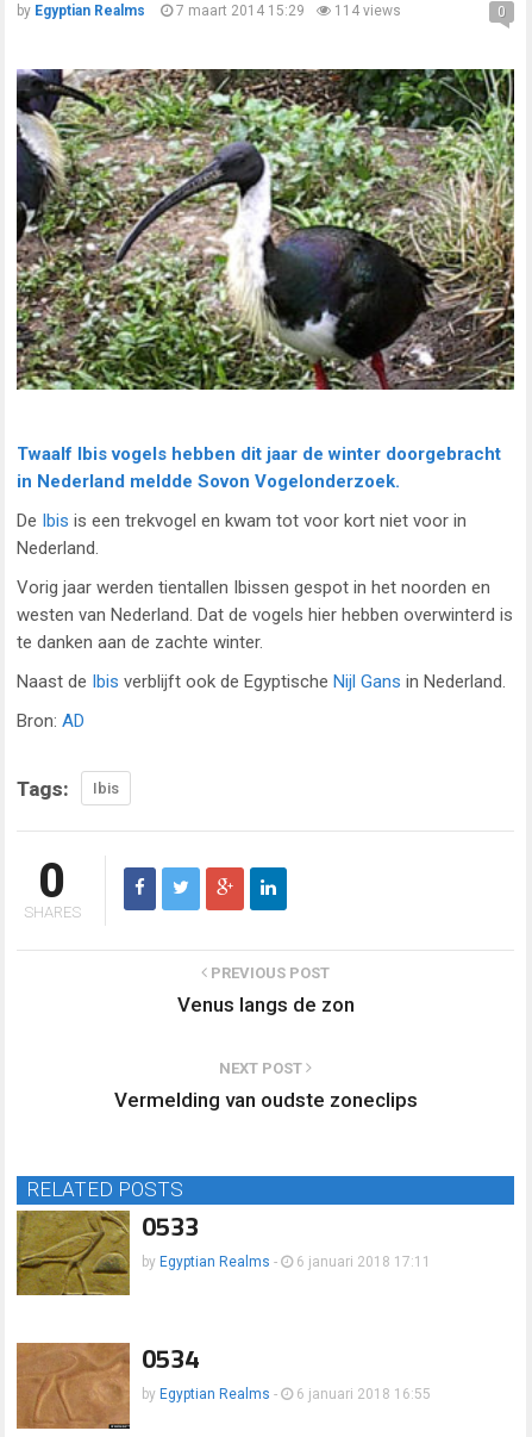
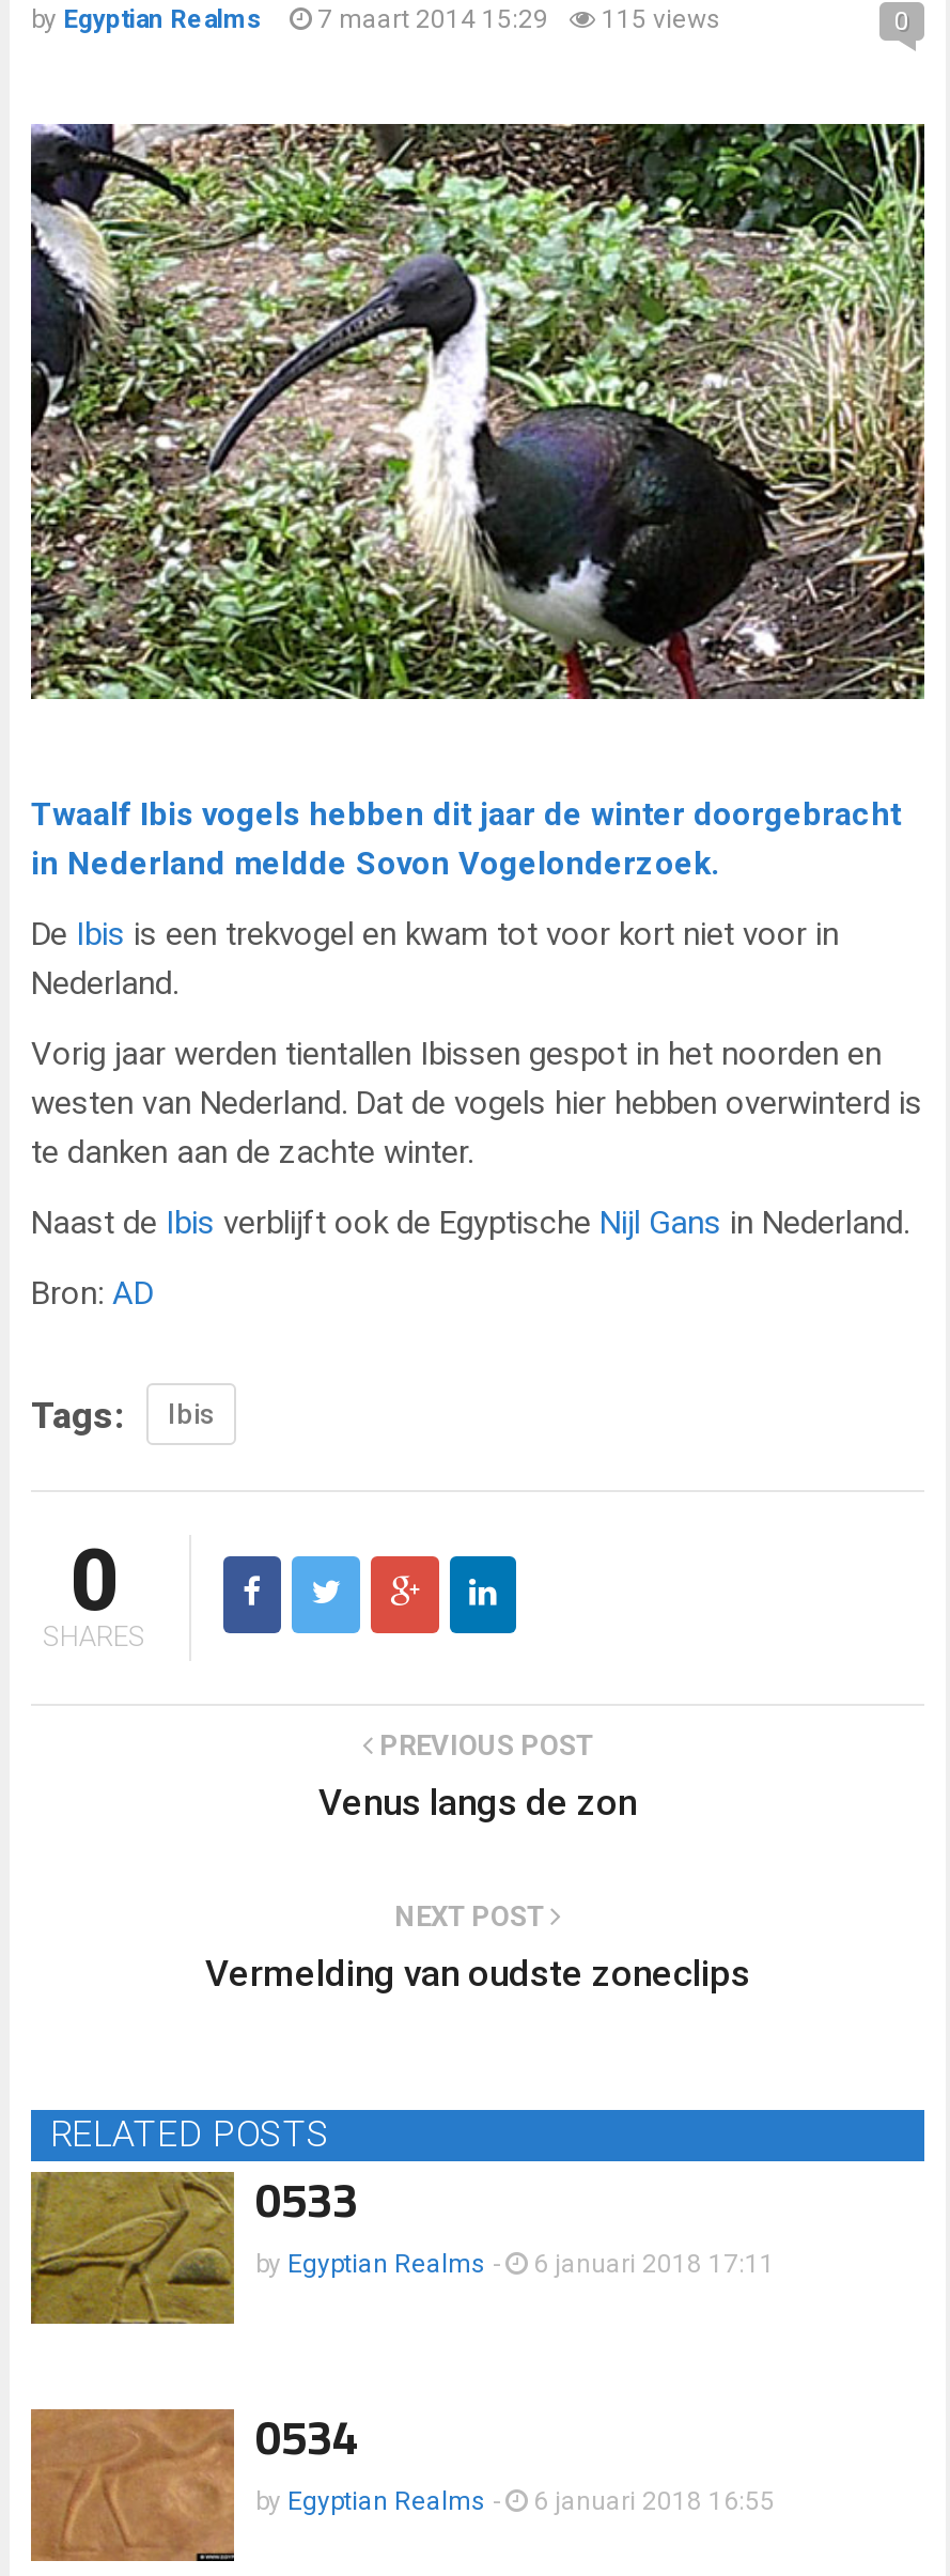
[17,3,401,19] by Egyptian Realms 7 maart 2014 15:29 114 views -> [31,4,721,34] by Egyptian Realms 7 maart 2014 15:29 115 views

